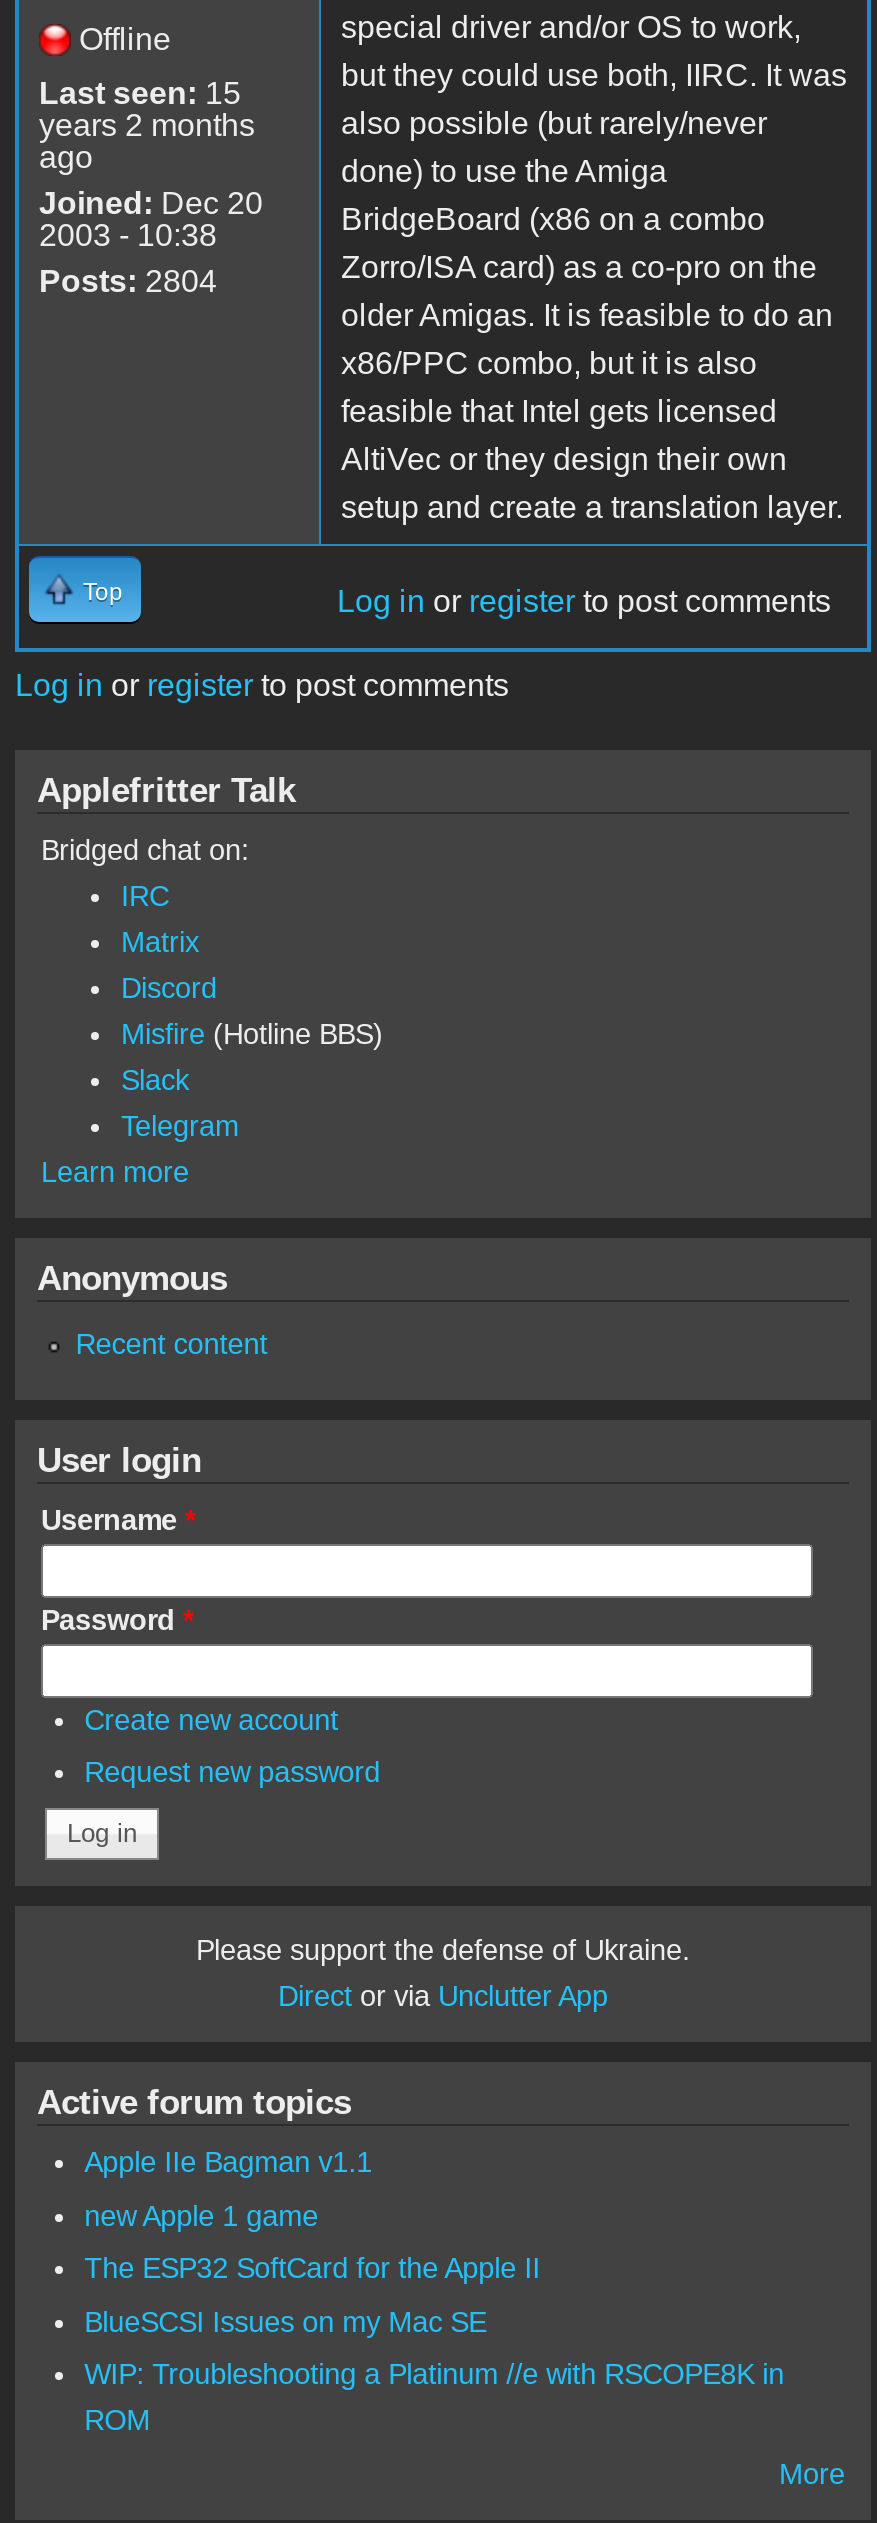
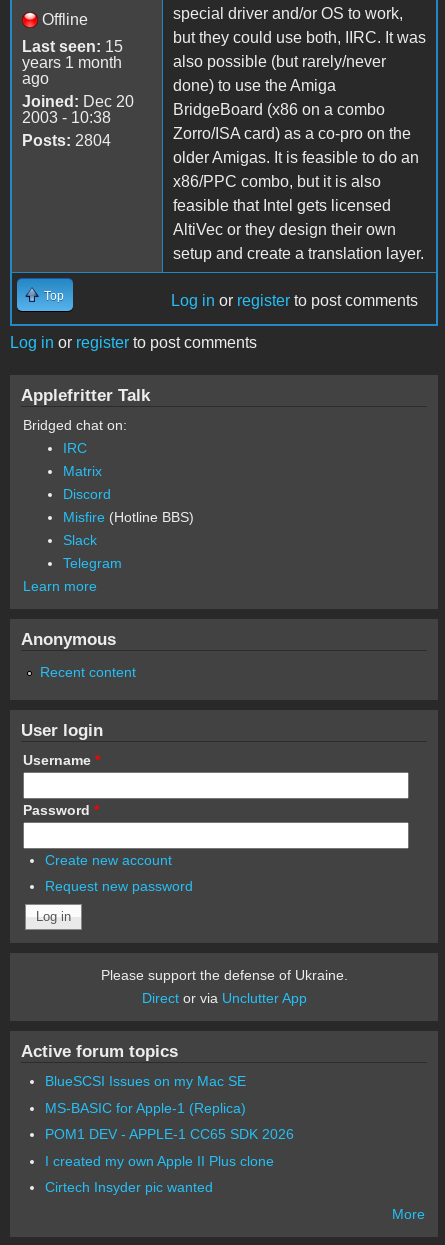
[39,108,255,142] years 2 months -> [22,54,122,71] years 1 month
[84,2146,540,2284] Apple IIe Bagman v1.1 | new Apple 1 game | The ESP32 SoftCard for the Apple II -> none
moved [84,2306,486,2338] -> [45,1073,246,1089]: BlueSCSI Issues on my Mac SE
[84,2359,784,2437] WIP: Troubleshooting a Platinum //e with RSCOPE8K in | ROM -> [45,1100,294,1195] MS-BASIC for Apple-1 (Replica) | POM1 DEV - APPLE-1 CC65 SDK 2026 | I created my own Apple II Plus clone | Cirtech Insyder pic wanted

